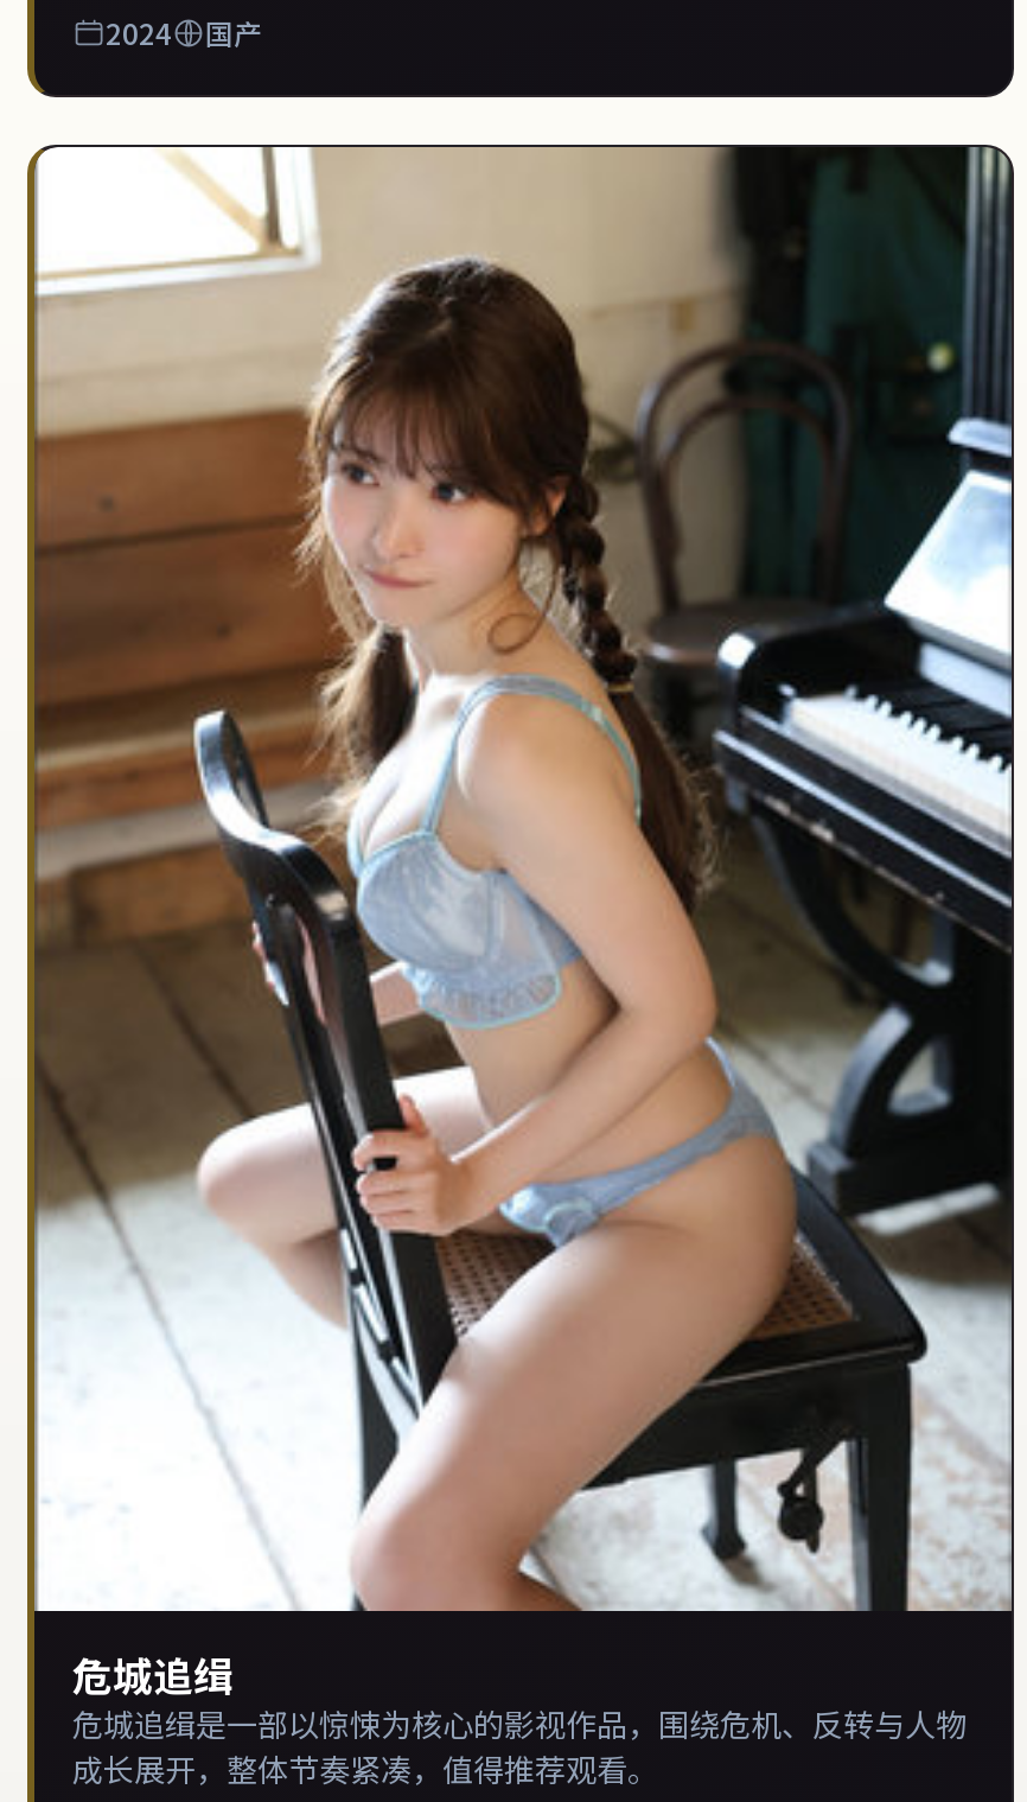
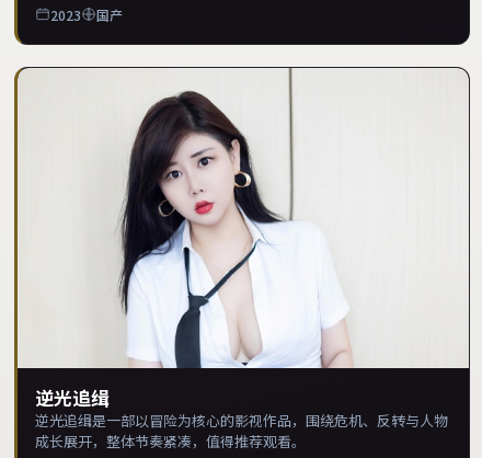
[106,12,262,52] 2024 国产 -> [50,5,123,24] 2023 国产
[34,145,1014,1702] [image] | 危城追缉 -> [18,67,470,411] [image] | 逆光追缉
[72,1700,967,1745] 危城追缉是一部以惊悚为核心的影视作品，围绕危机、反转与人物 -> [35,410,448,431] 逆光追缉是一部以冒险为核心的影视作品，围绕危机、反转与人物

